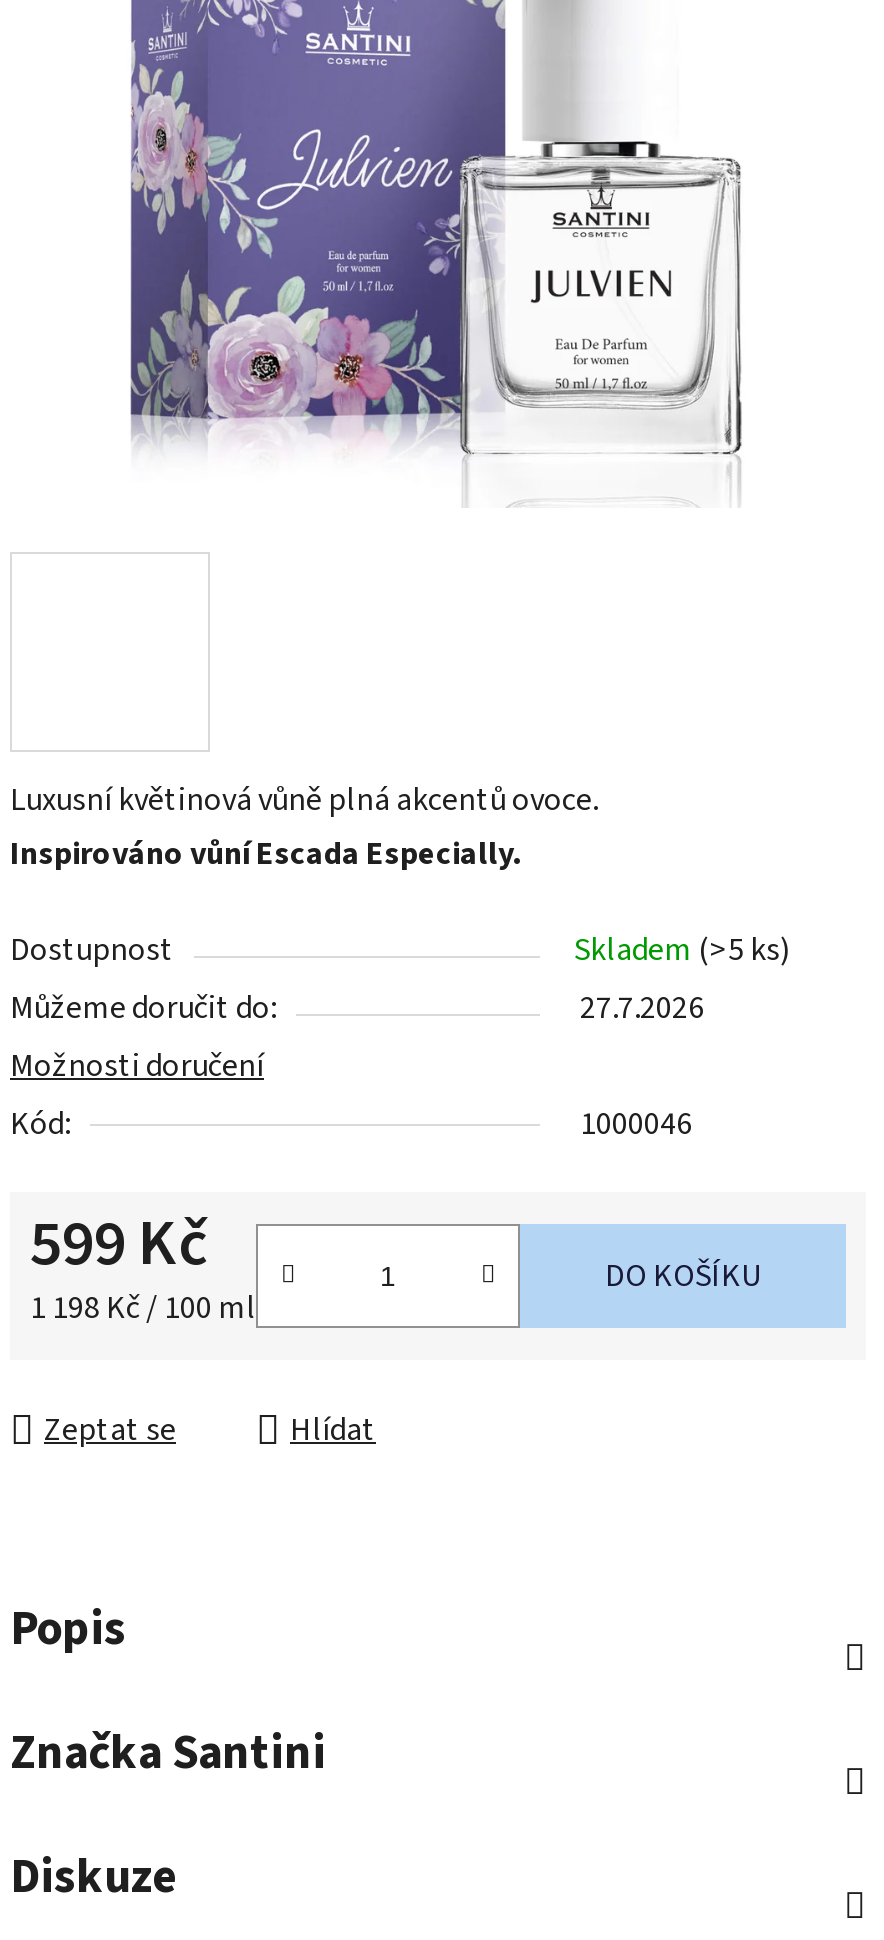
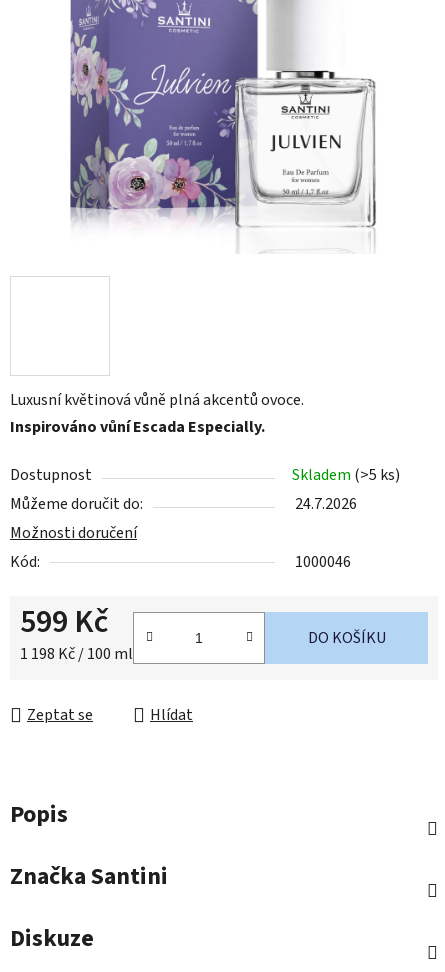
[580,986,704,1030] 27.7.2026 -> [295,493,357,515] 24.7.2026

